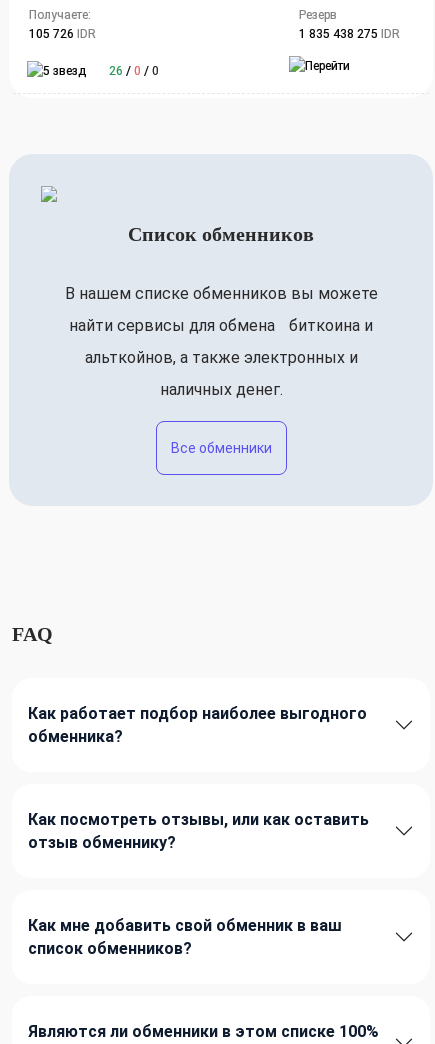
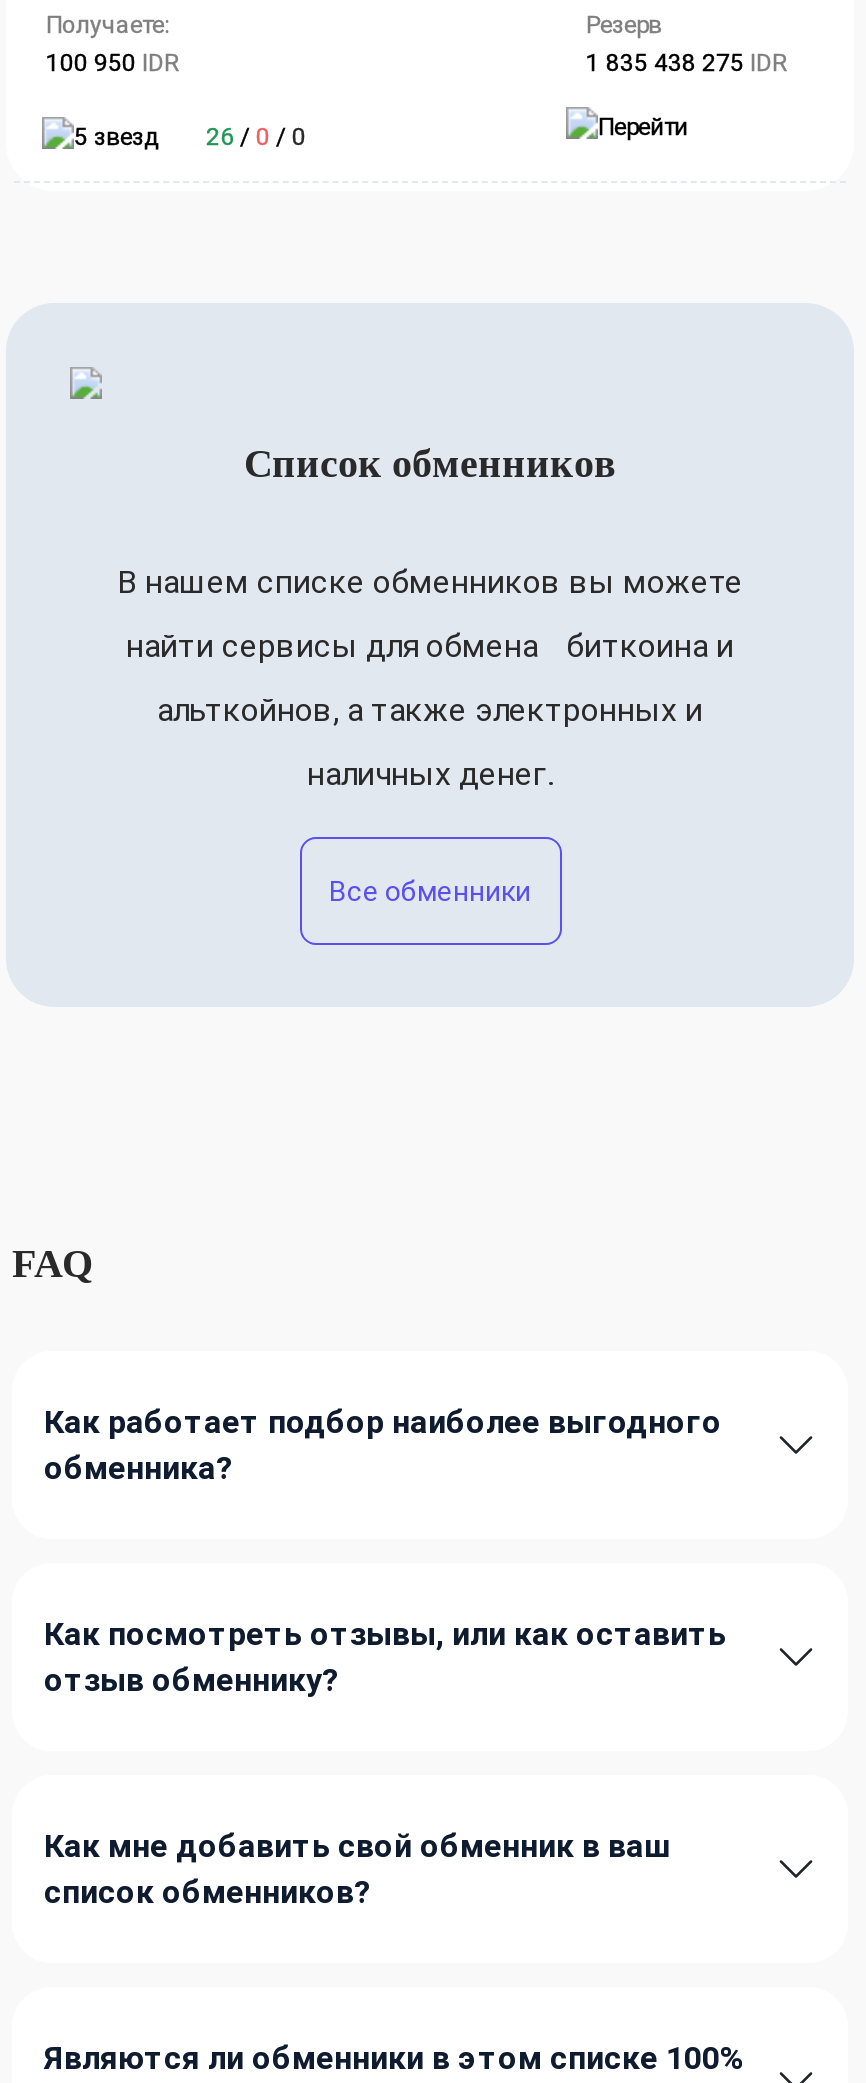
[29,27,96,41] 105 726 IDR -> [46,49,180,77] 100 950 IDR

